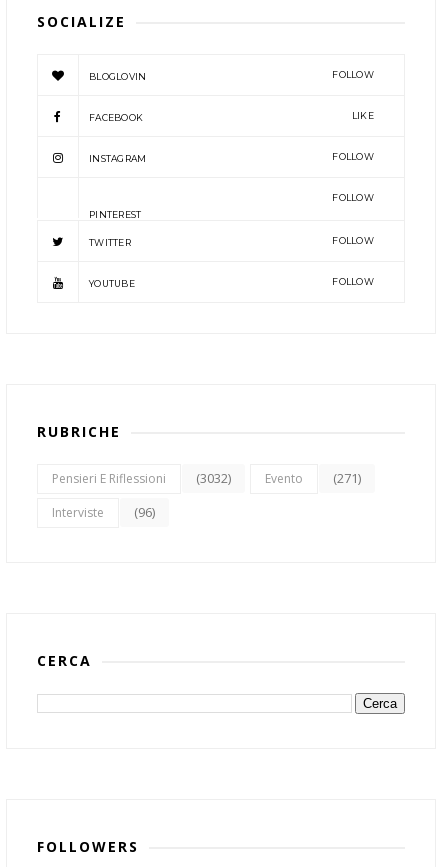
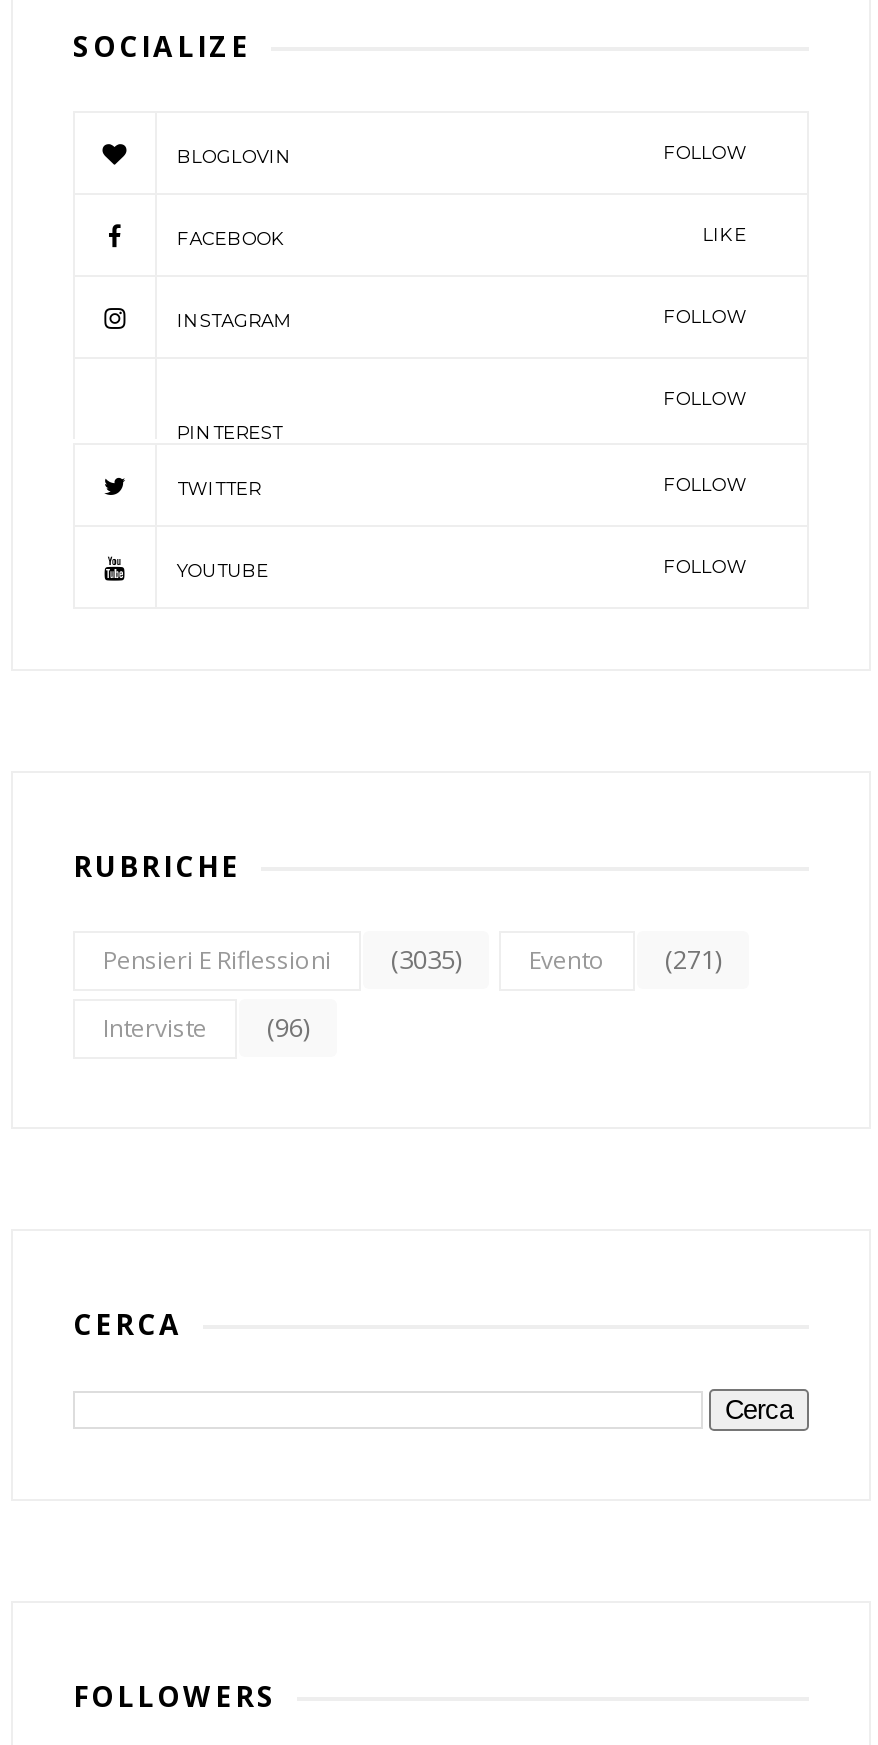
[52,468,361,486] Pensieri E Riflessioni (3032) Evento (271) -> [103,940,721,976] Pensieri E Riflessioni (3035) Evento (271)

